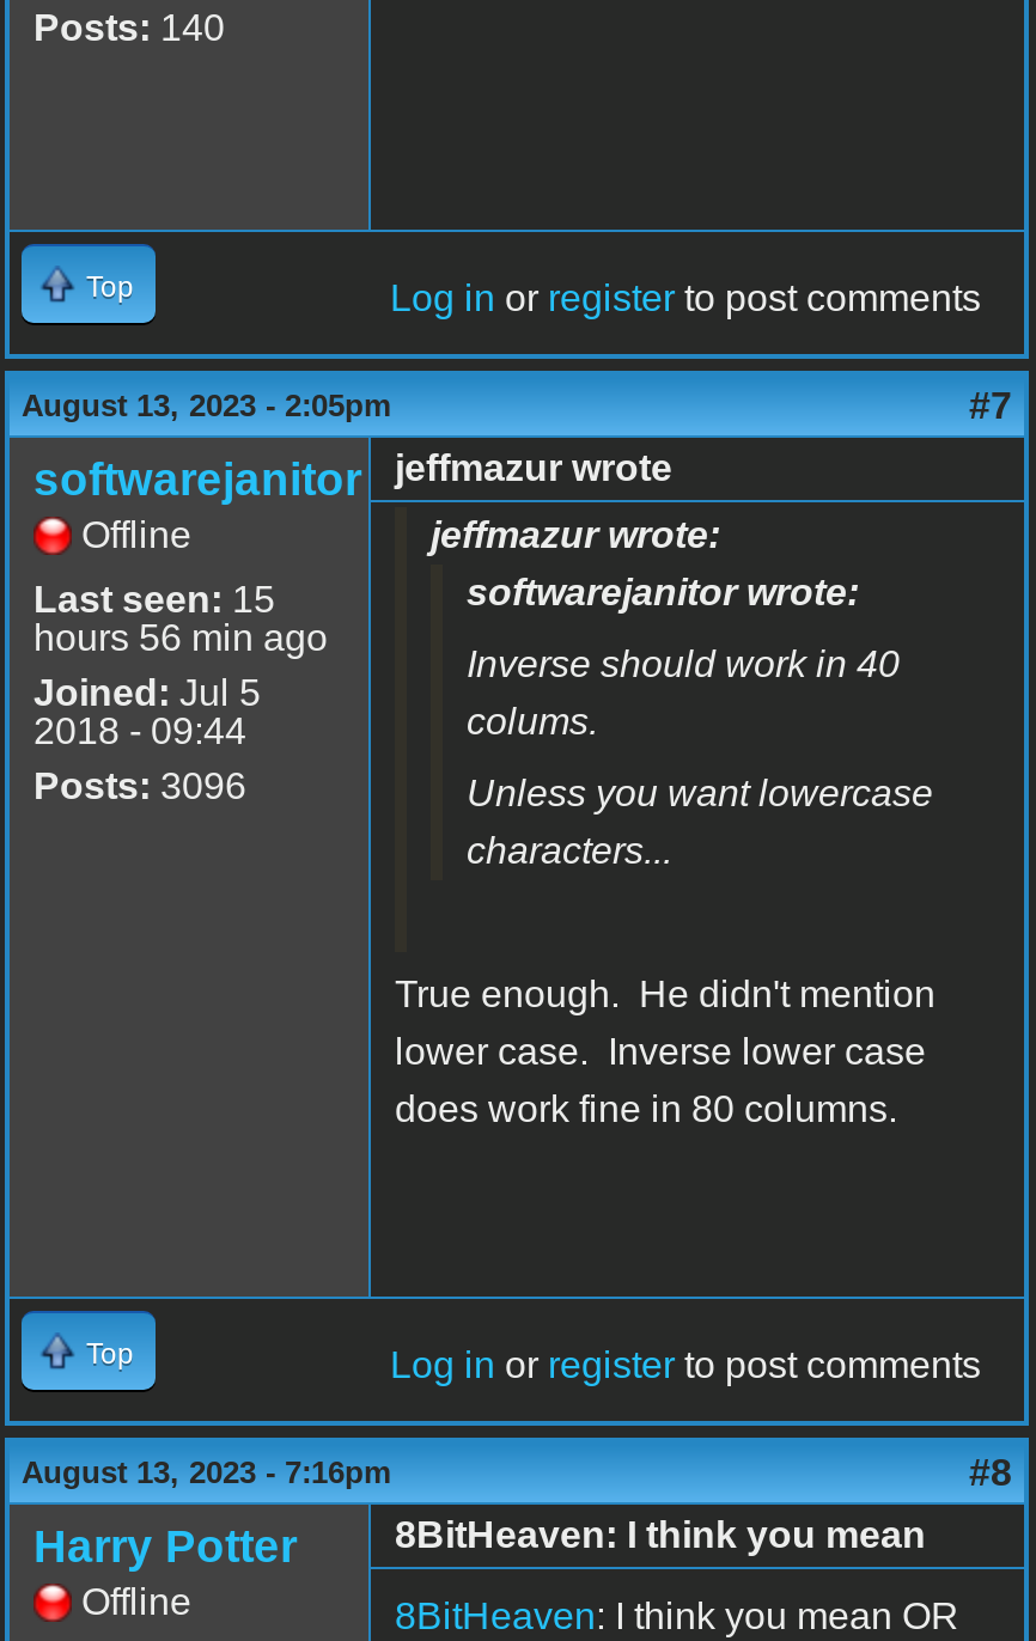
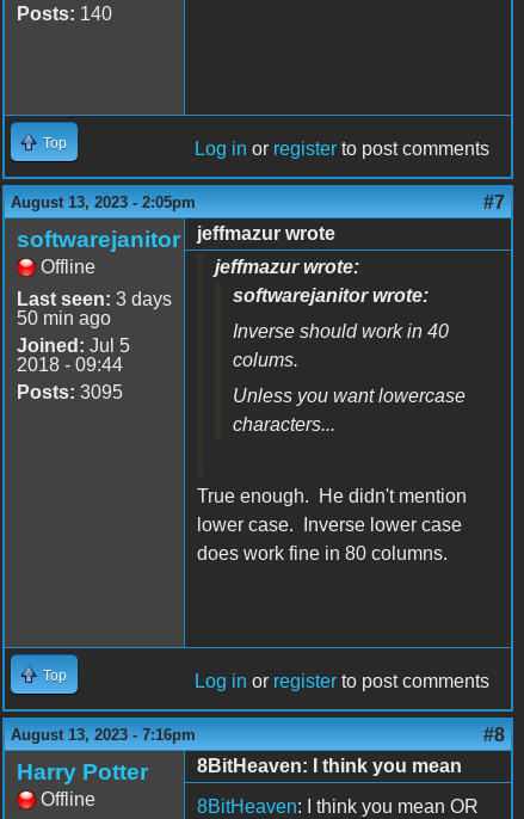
[33,579,328,658] Last seen: 15 | hours 56 min ago -> [17,289,172,328] Last seen: 3 days | 50 min ago
[33,765,246,806] Posts: 3096 -> [17,382,123,402] Posts: 3095

